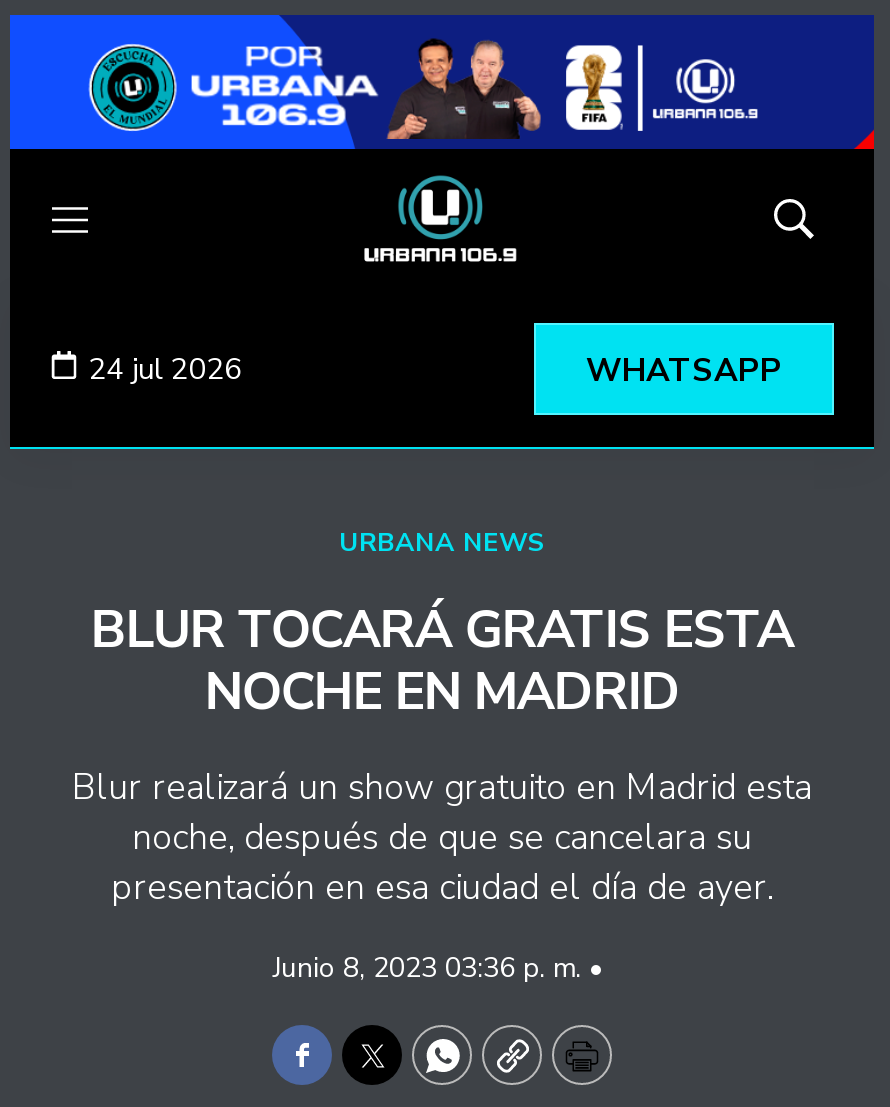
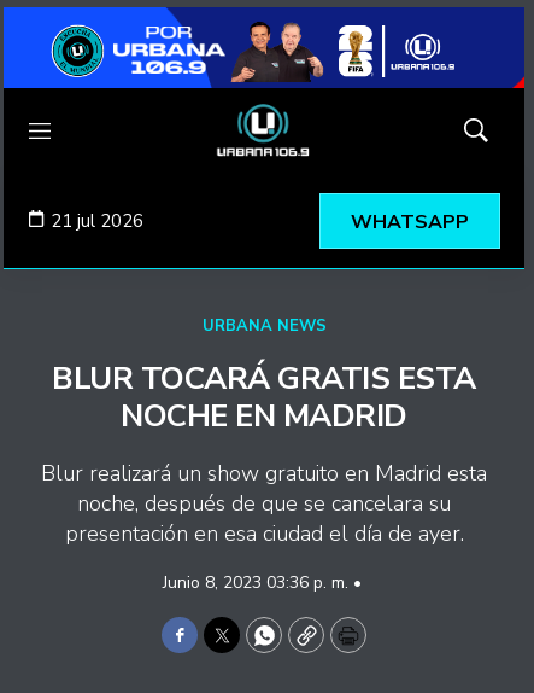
[88,348,242,388] 24 jul 2026 -> [51,209,143,233] 21 jul 2026

